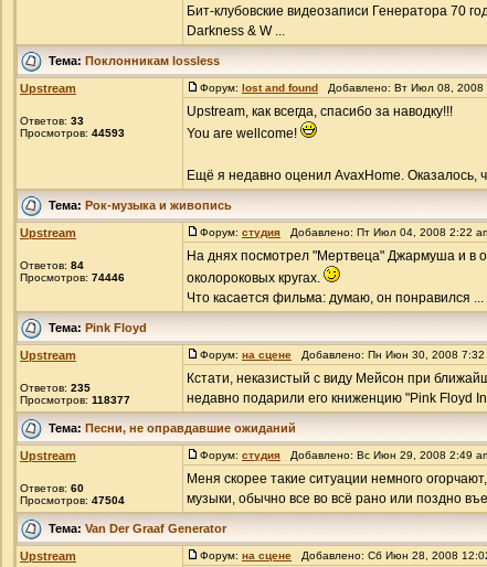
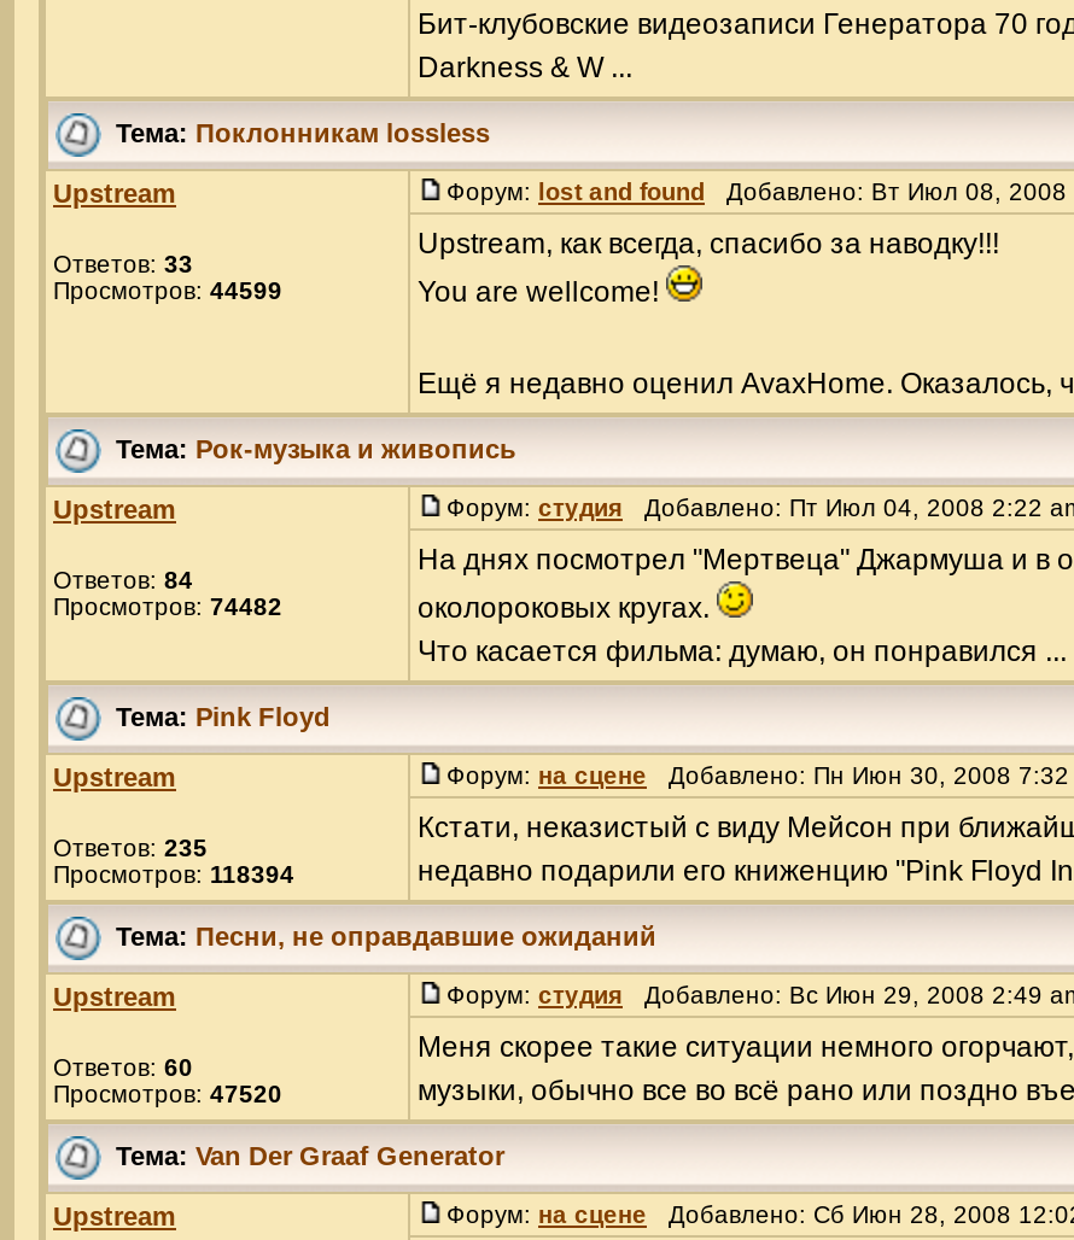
[20,127,125,139] Просмотров: 44593 -> [53,277,282,304] Просмотров: 44599
[20,271,125,283] Просмотров: 74446 -> [53,593,282,620] Просмотров: 74482
[20,394,130,406] Просмотров: 118377 -> [53,861,294,888] Просмотров: 118394
[20,494,125,506] Просмотров: 47504 -> [53,1081,282,1107] Просмотров: 47520

